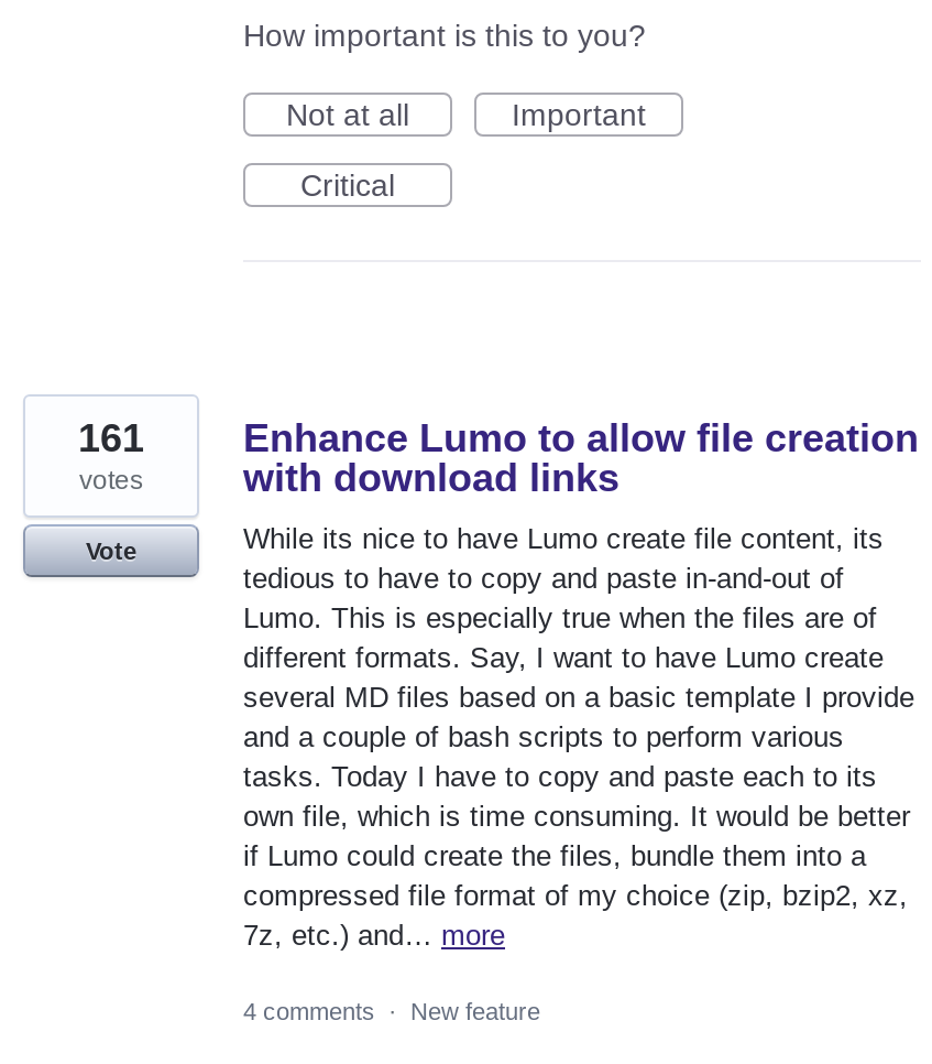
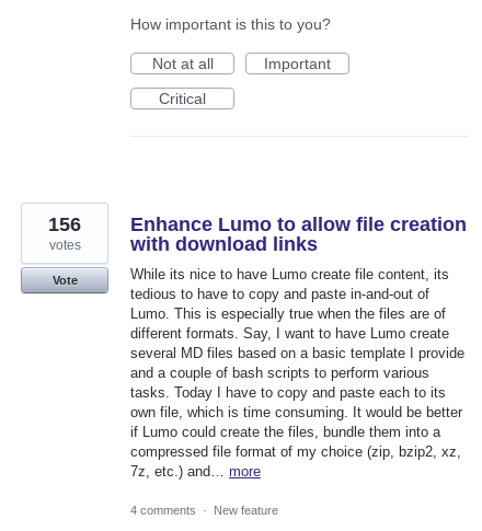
[78,416,144,460] 161 -> [48,214,81,236] 156

